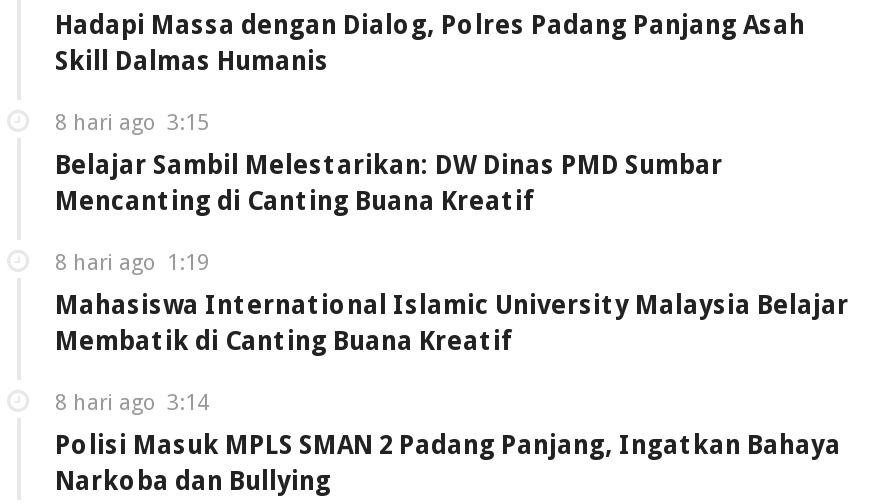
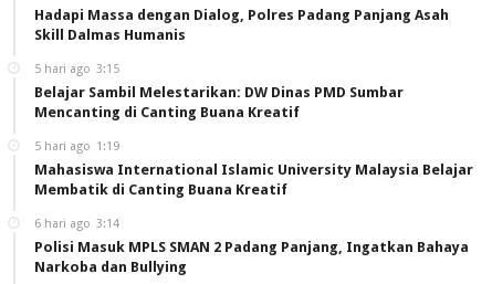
[55,109,209,135] 8 hari ago 3:15 -> [34,61,119,76] 5 hari ago 3:15
[55,249,209,275] 8 hari ago 1:19 -> [34,139,119,153] 5 hari ago 1:19
[55,389,209,415] 8 hari ago 3:14 -> [34,216,119,230] 6 hari ago 3:14

